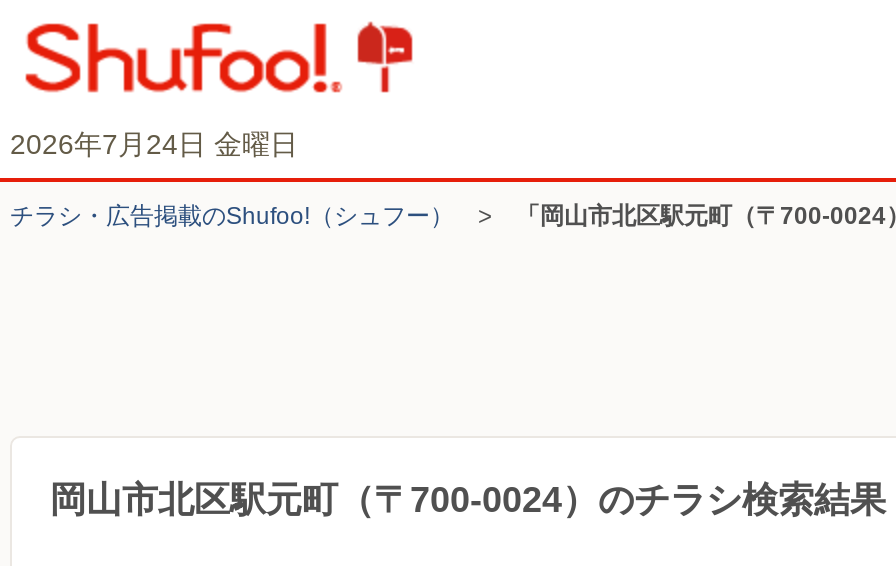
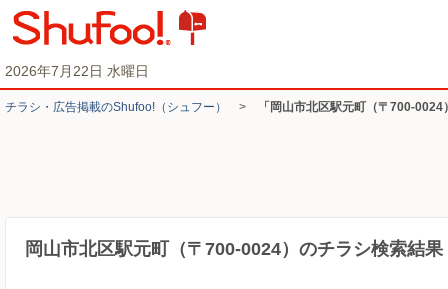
[10,128,298,160] 2026年7月24日 金曜日 -> [5,63,149,79] 2026年7月22日 水曜日

